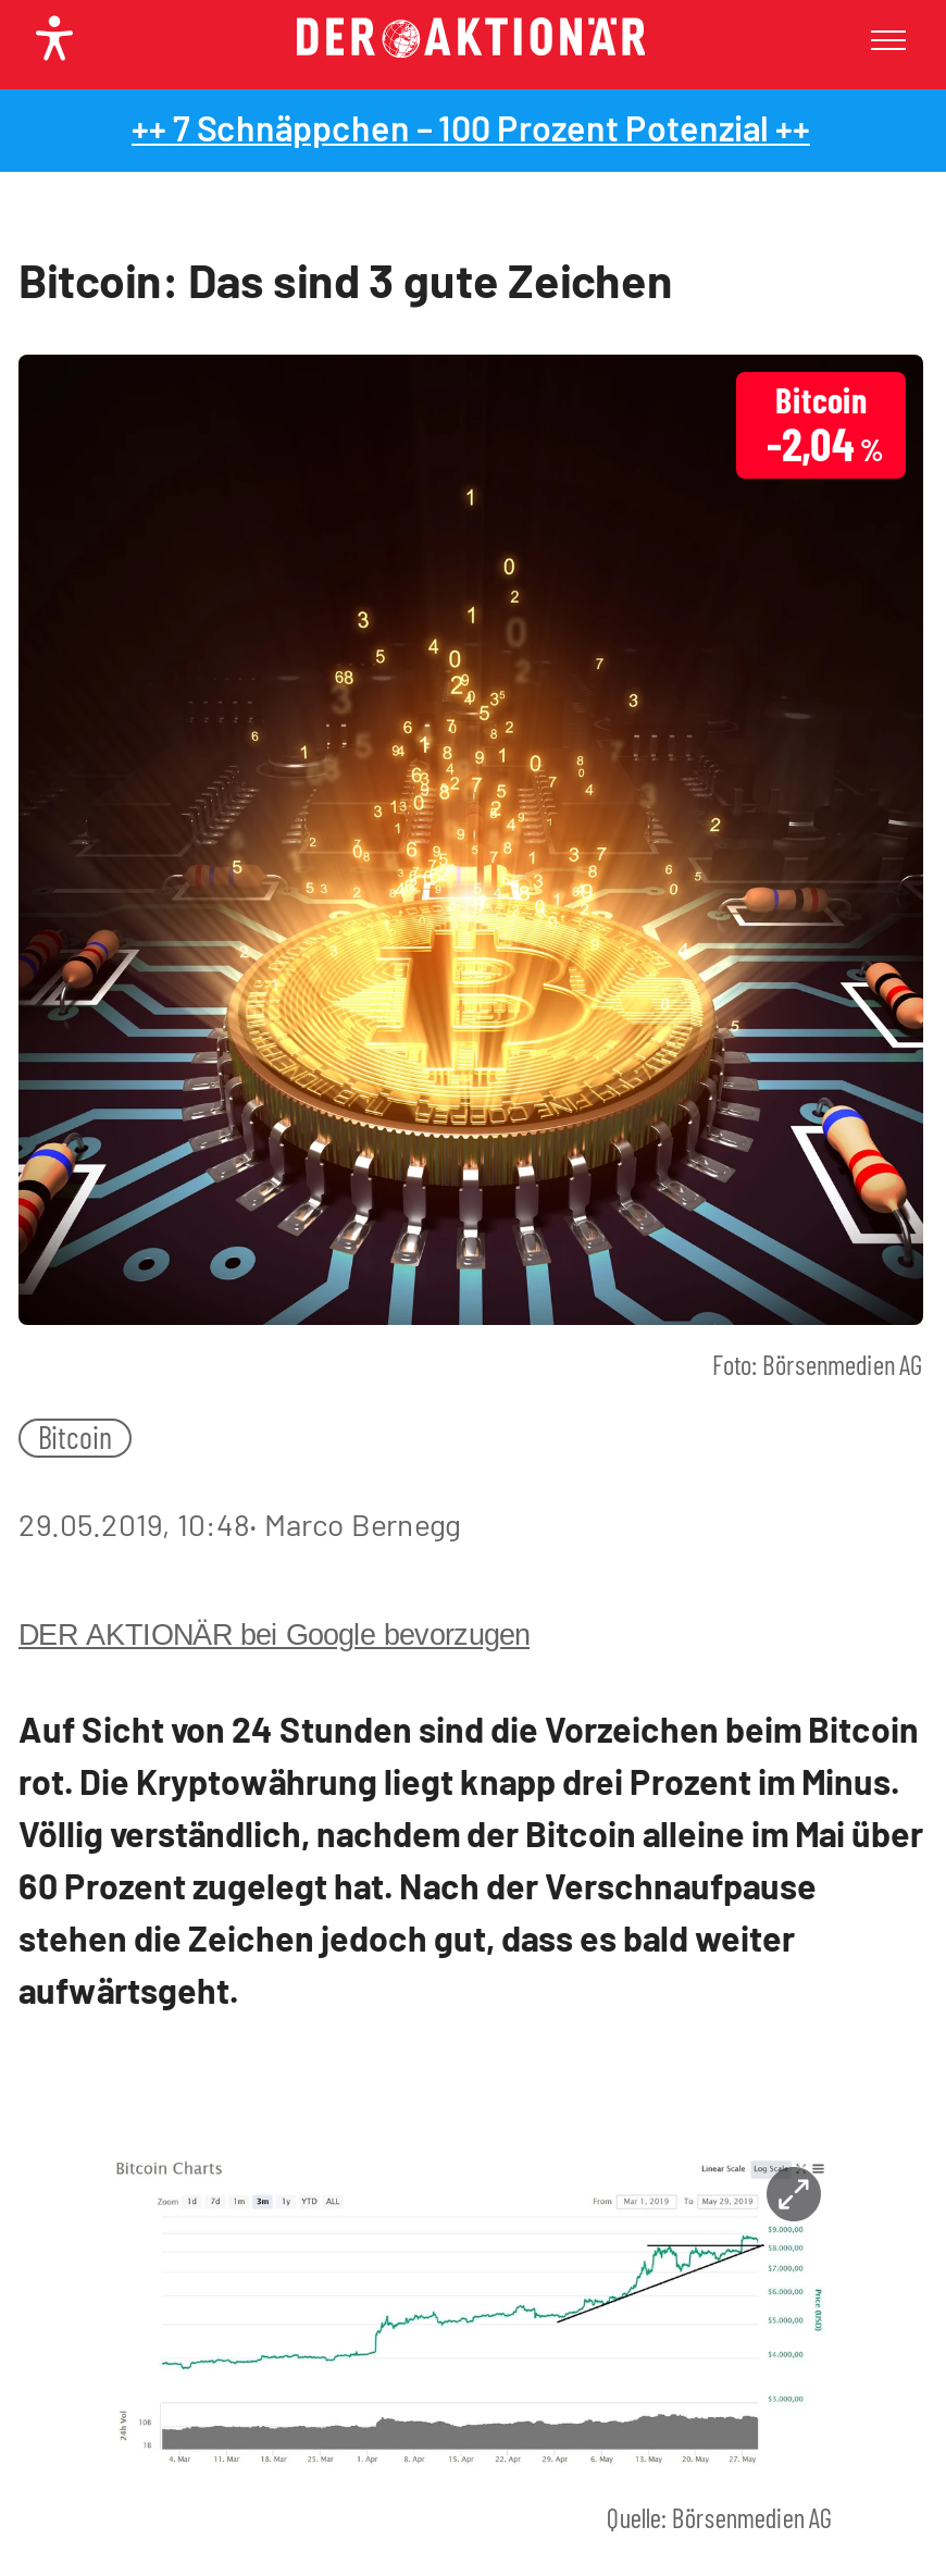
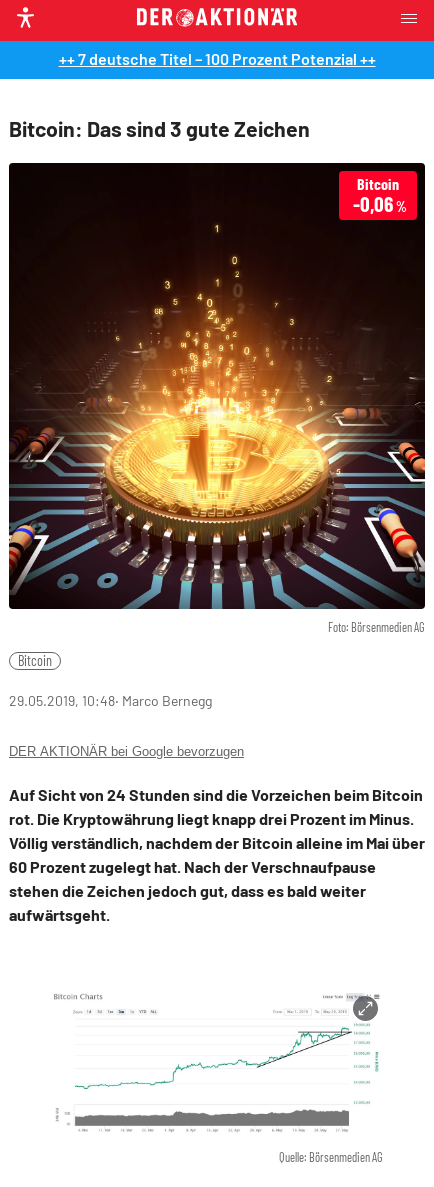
[132,107,810,148] ++ 7 Schnäppchen – 100 Prozent Potenzial ++ -> [58,49,375,68] ++ 7 deutsche Titel – 100 Prozent Potenzial ++
[767,416,884,470] -2,04 % -> [353,191,407,216] -0,06 %

